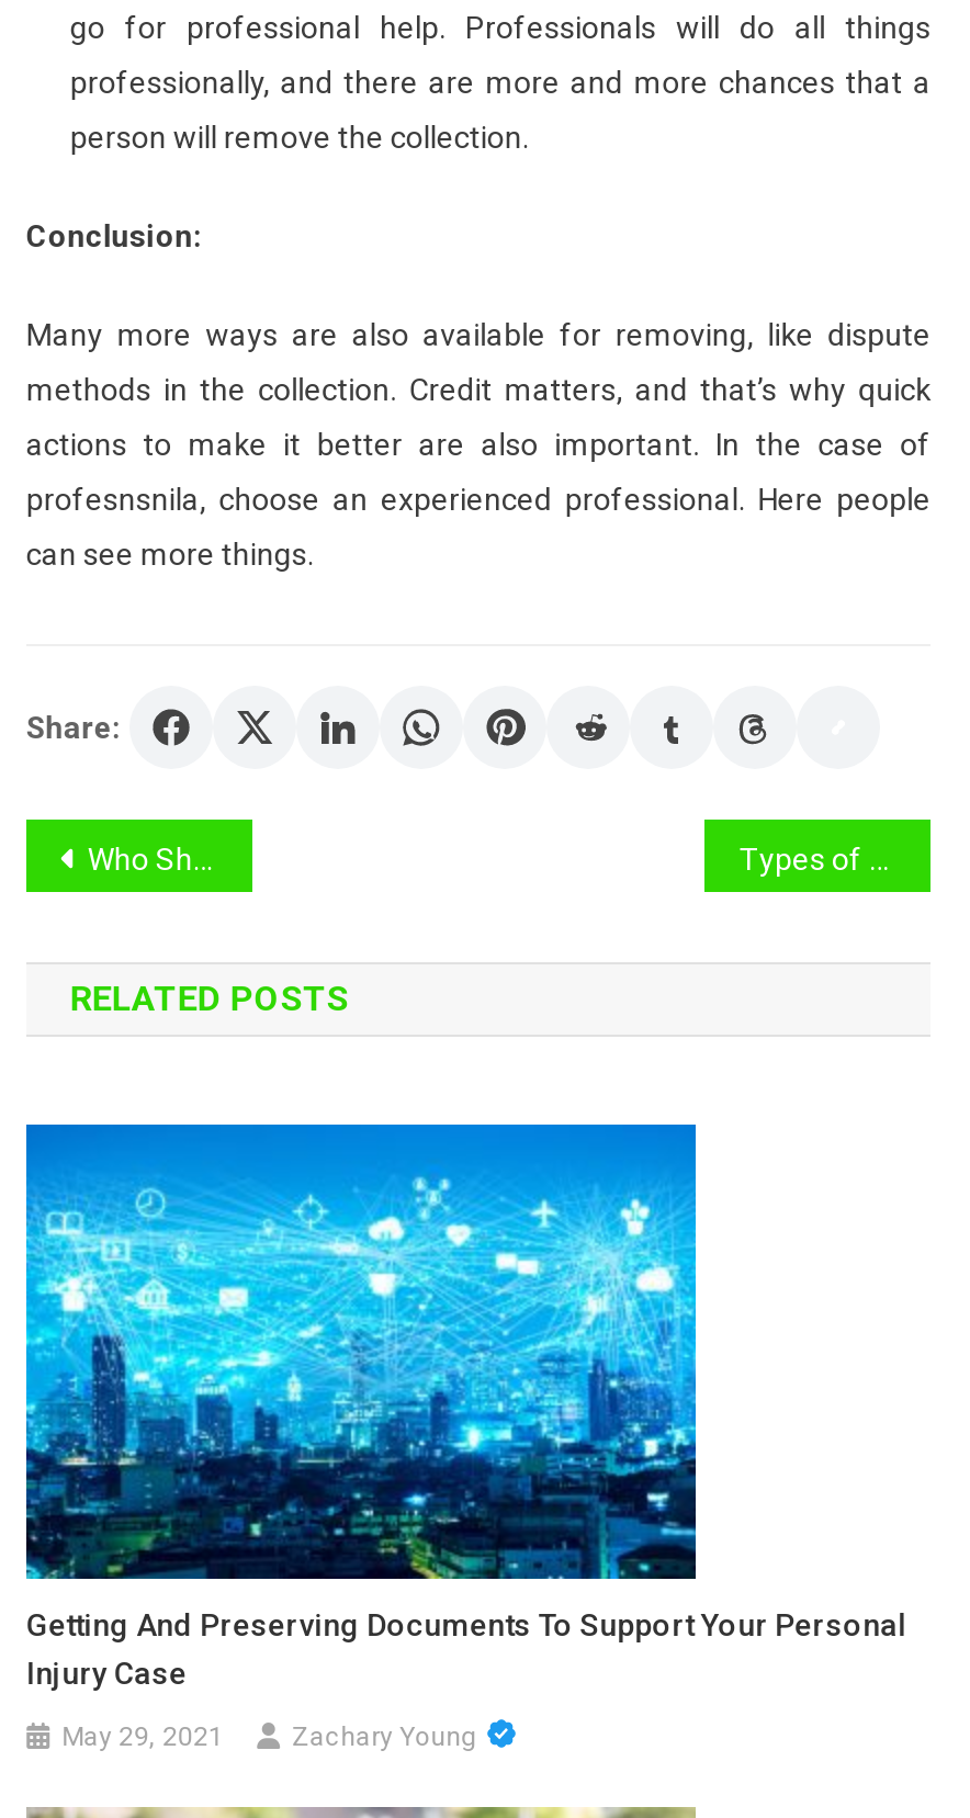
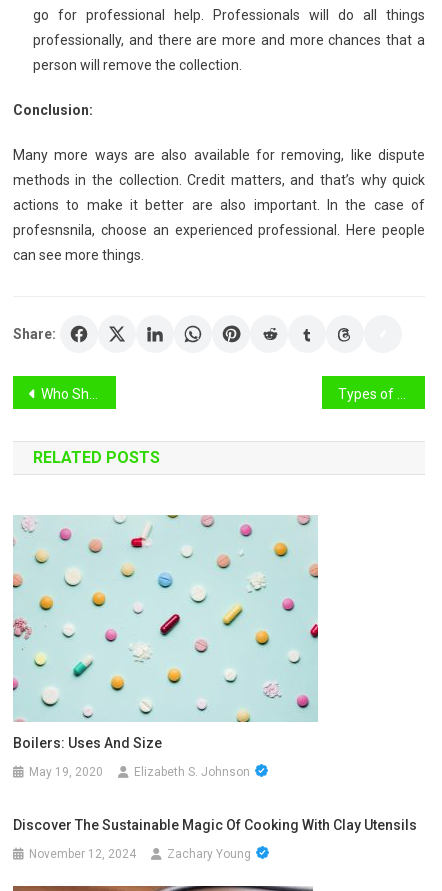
[24,1122,907,1752] [image] | Getting And Preserving Documents To Support Your Personal | Injury Case | May 29, 2021 -> [12,514,417,861] [image] | Boilers: Uses And Size | May 19, 2020 | Elizabeth S. Johnson | Discover The Sustainable Magic Of Cooking With Clay Utensils | November 12, 2024

